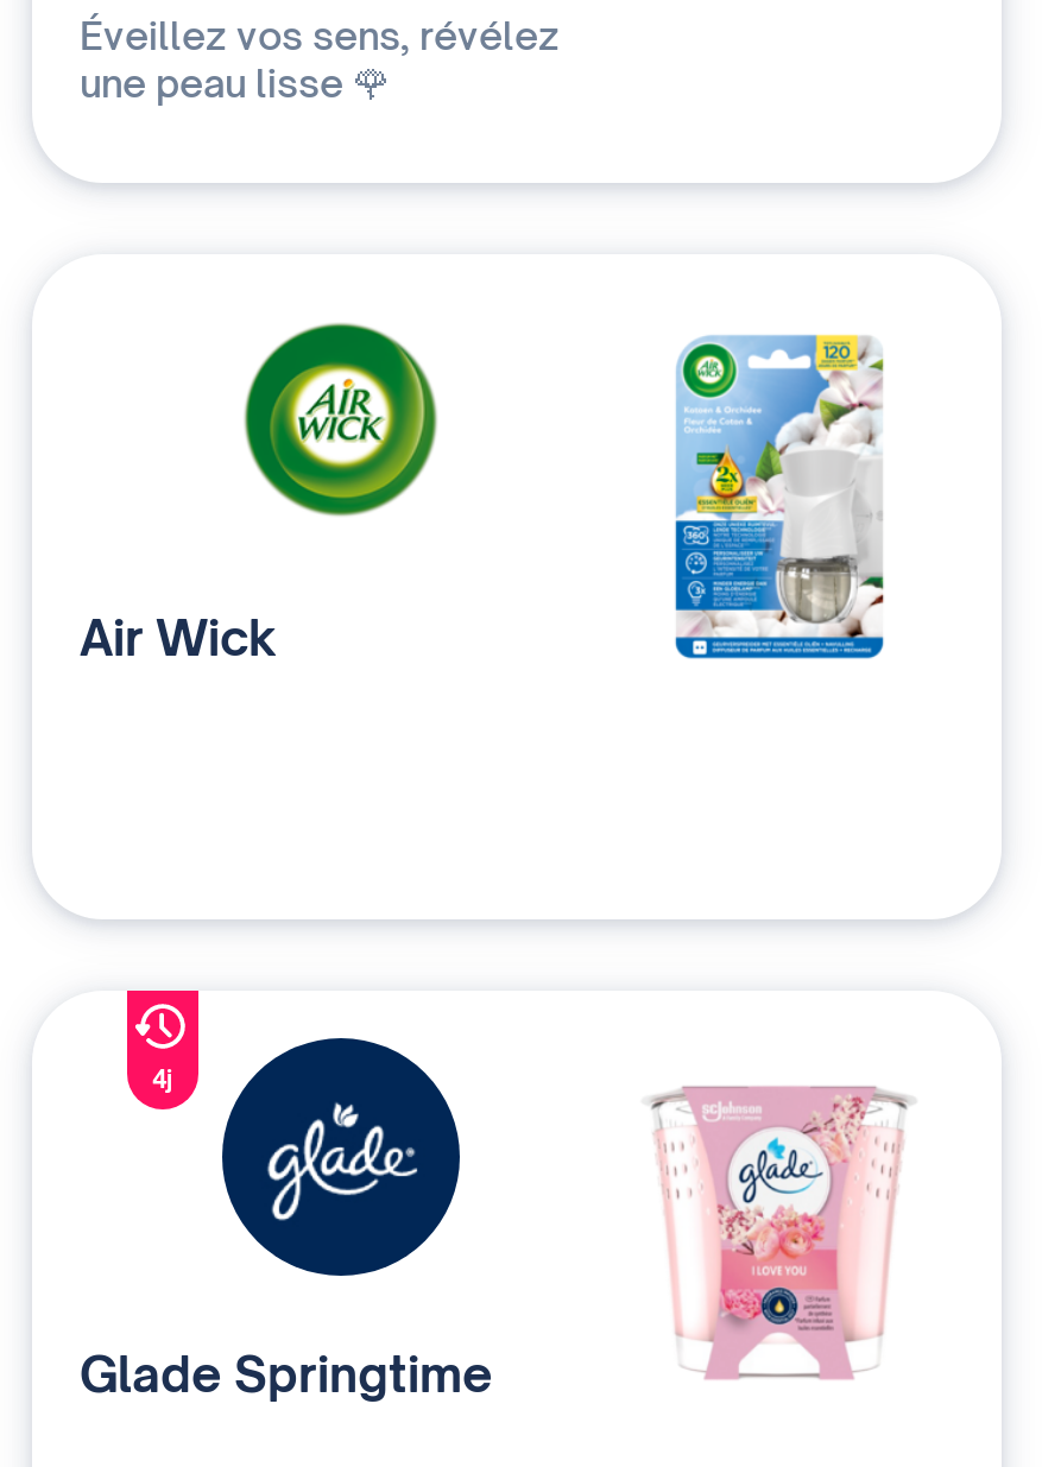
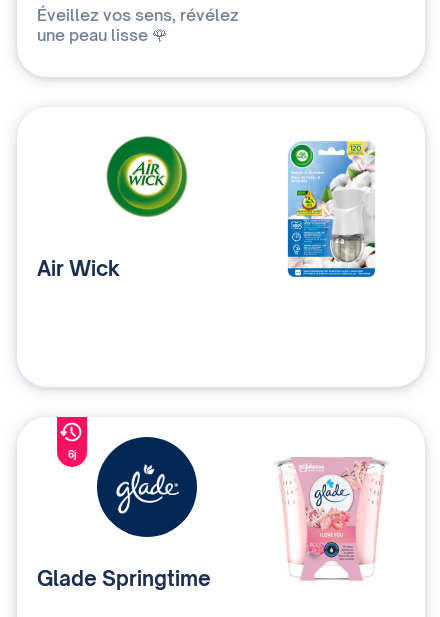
[152,1064,173,1093] 4j -> [67,448,76,460] 6j

